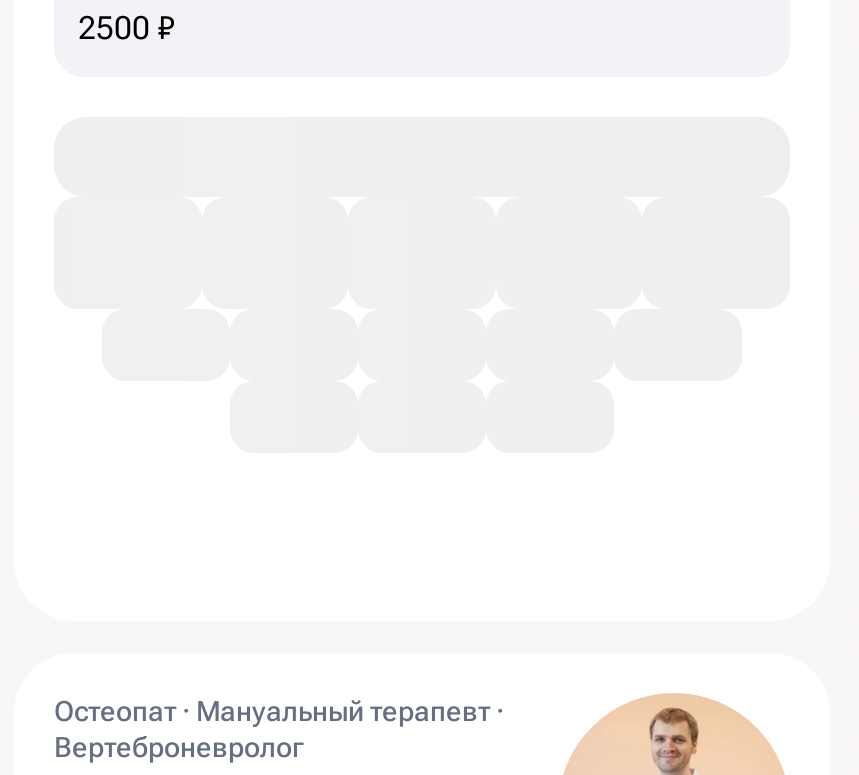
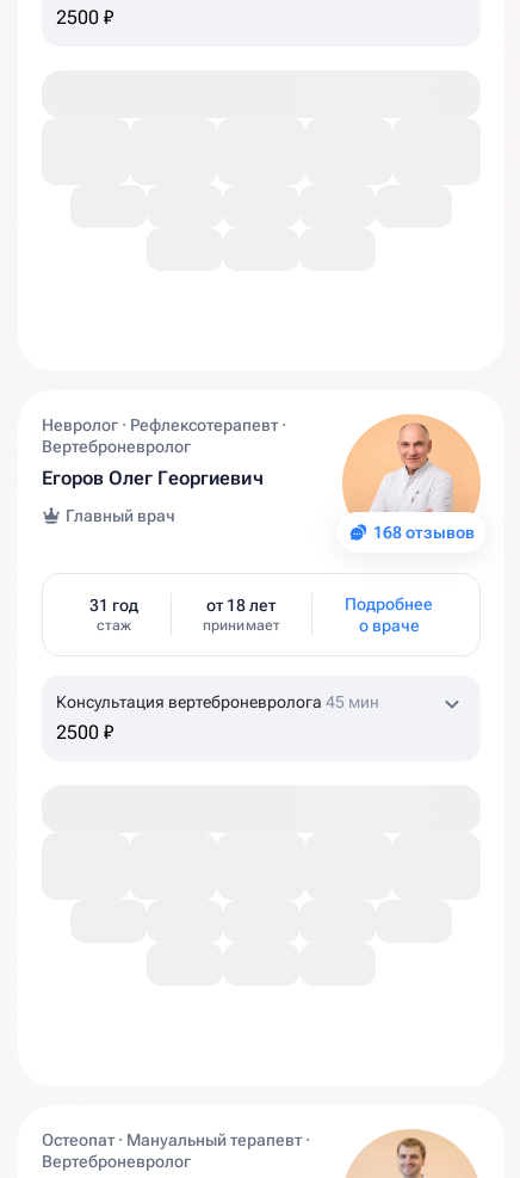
none -> [42,415,286,525] Невролог · Рефлексотерапевт · | Вертеброневролог | Егоров Олег Георгиевич | Главный врач
none -> [56,692,379,744] Консультация вертеброневролога 45 мин | 2500 ₽
none -> [89,596,138,634] 31 год | стаж
none -> [203,596,280,634] от 18 лет | принимает
none -> [341,415,482,542] [image] | 168 отзывов
none -> [345,594,433,635] Подробнее | о враче

